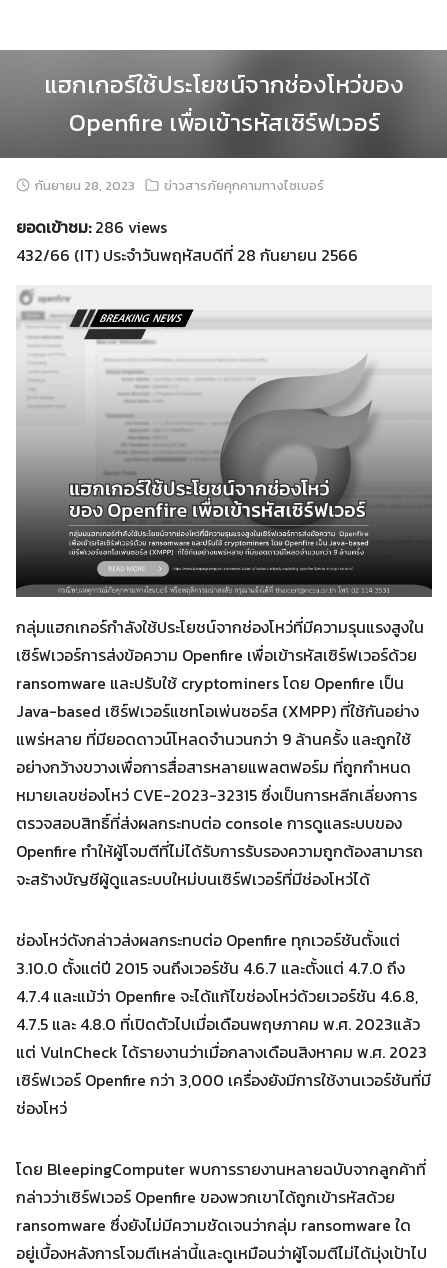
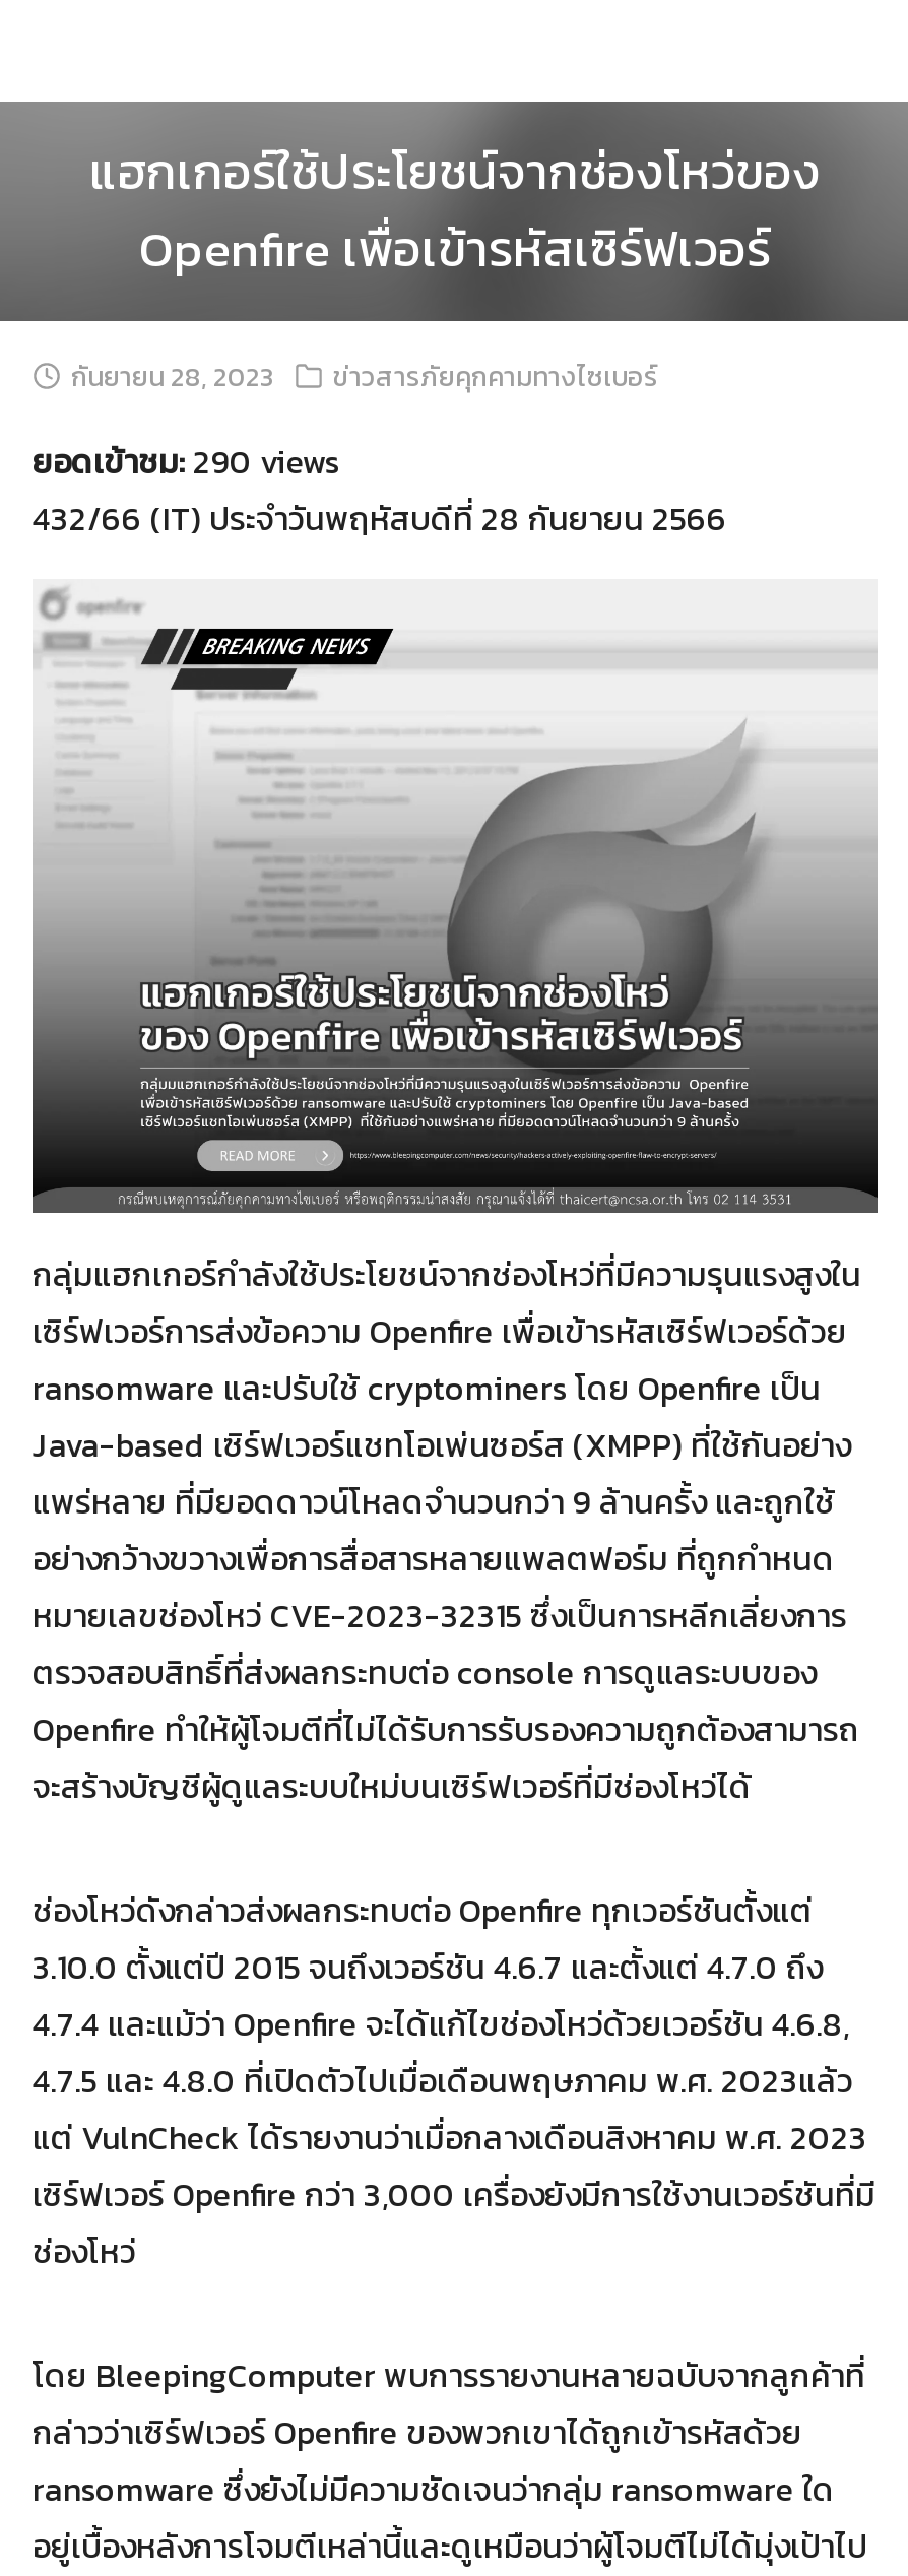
[16,215,167,239] ยอดเข้าชม: 286 views -> [33,437,339,486] ยอดเข้าชม: 290 views

